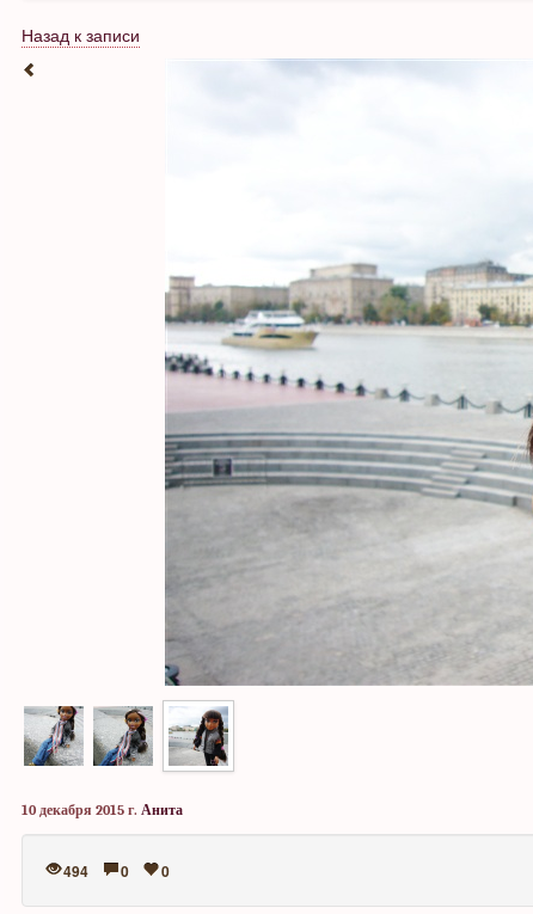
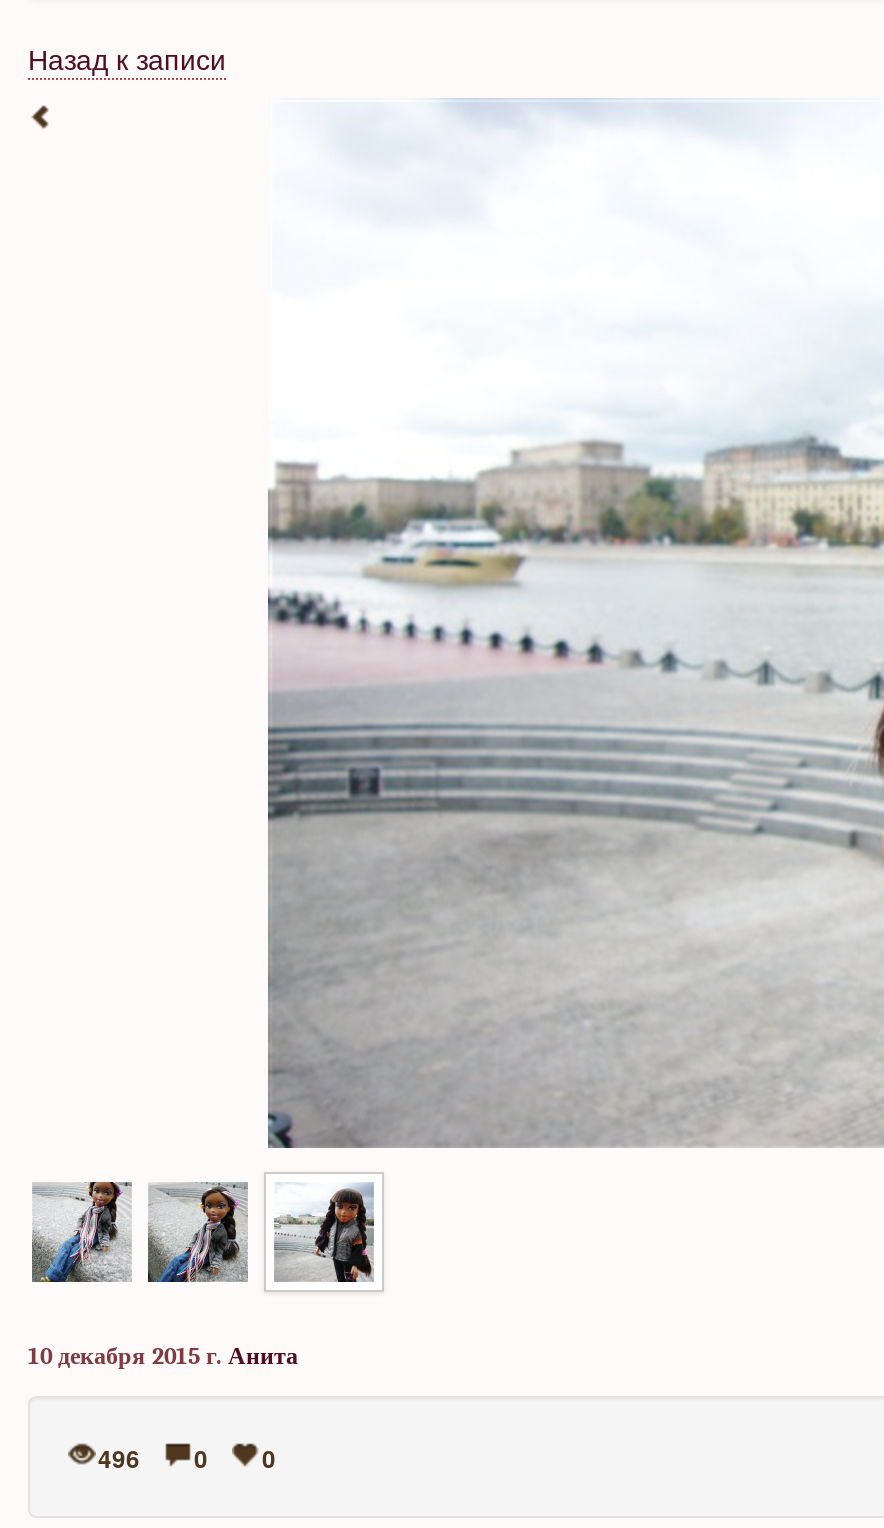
[63,860,88,882] 494 -> [98,1440,140,1476] 496

